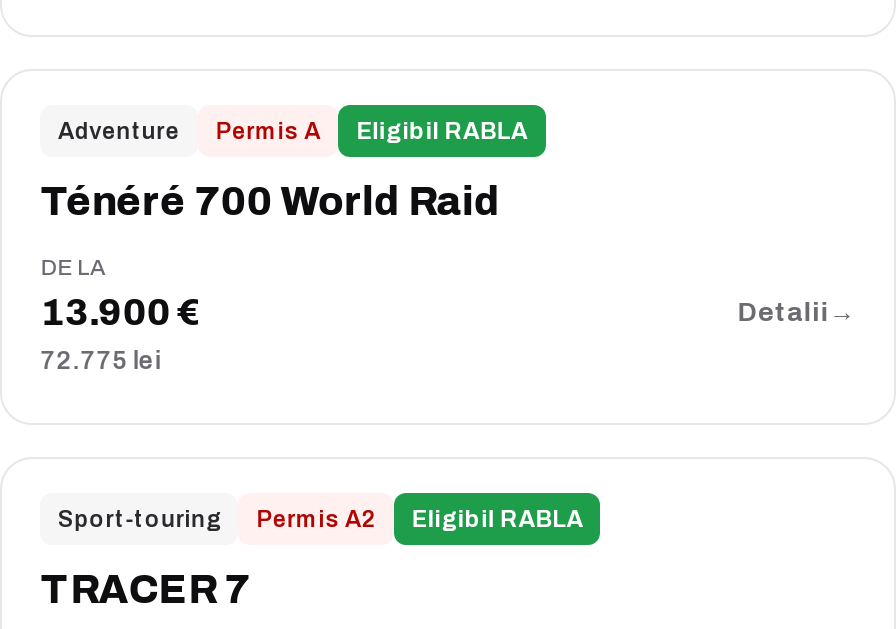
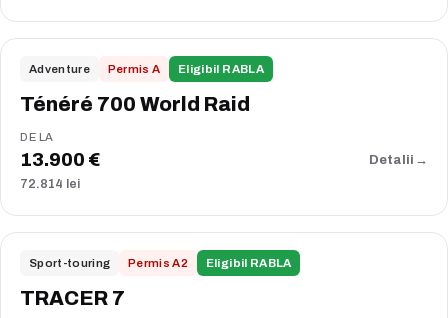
[40,347,160,375] 72.775 lei -> [20,177,80,191] 72.814 lei

